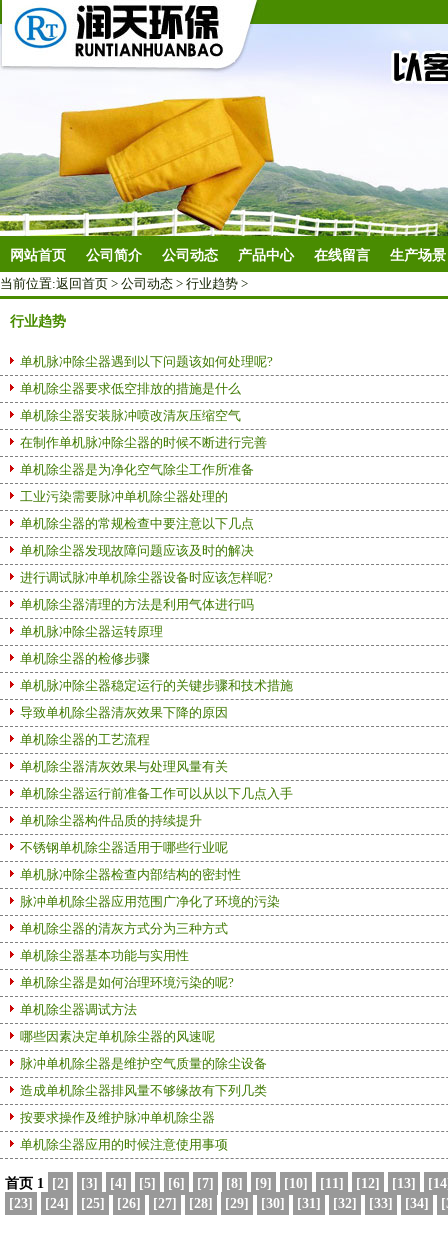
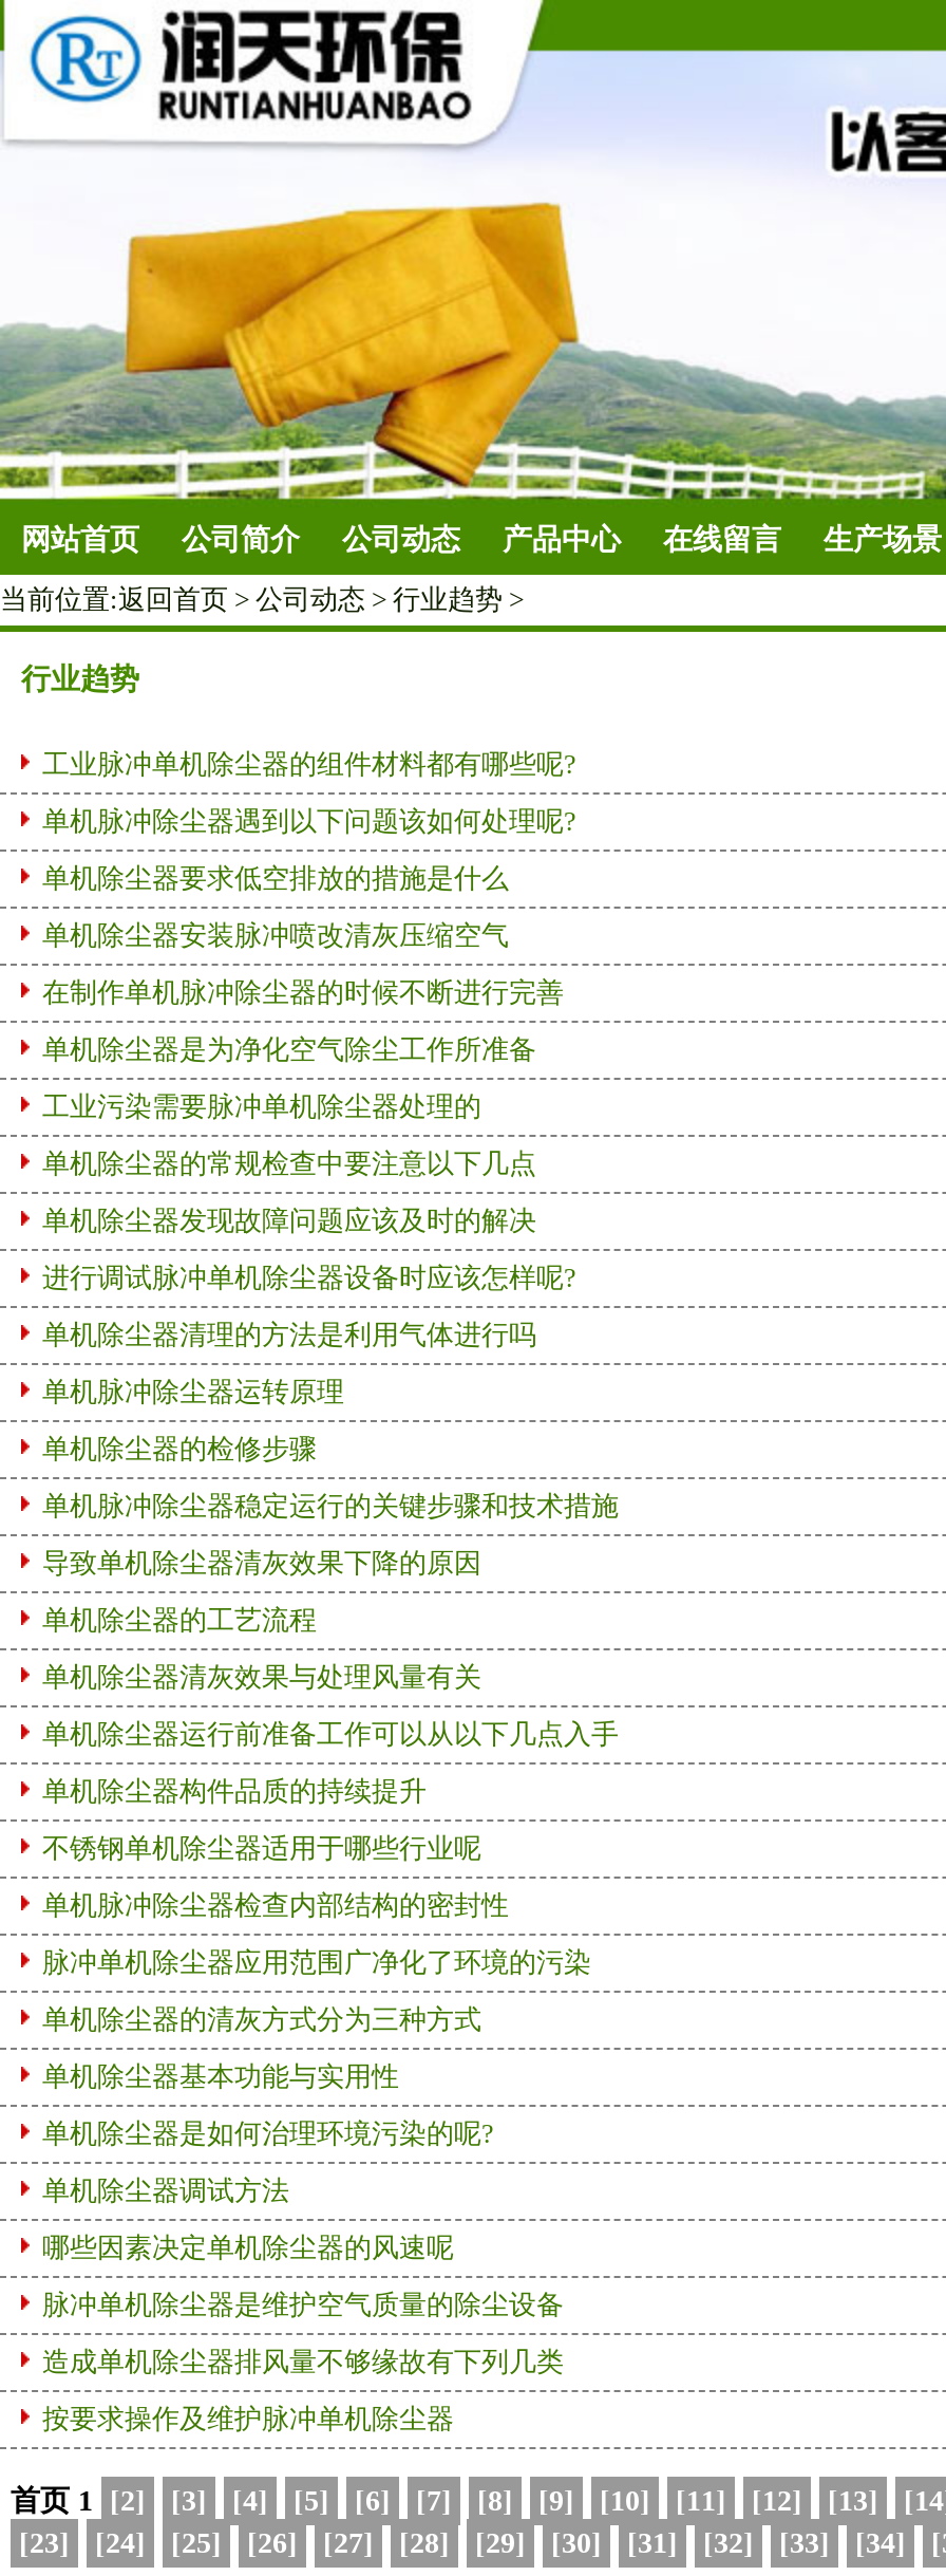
none -> [42,748,576,780] 工业脉冲单机除尘器的组件材料都有哪些呢?
moved [20,354,293,1125] -> [42,805,619,2434]: 单机脉冲除尘器遇到以下问题该如何处理呢? | 单机除尘器要求低空排放的措施是什么 | 单机除尘器安装脉冲喷改清灰压缩空气 | ... | 造成单机除尘器排风量不够缘故有下列几类 | 按要求操作及维护脉冲单机除尘器
[20,1137,228,1152] 单机除尘器应用的时候注意使用事项 -> none

